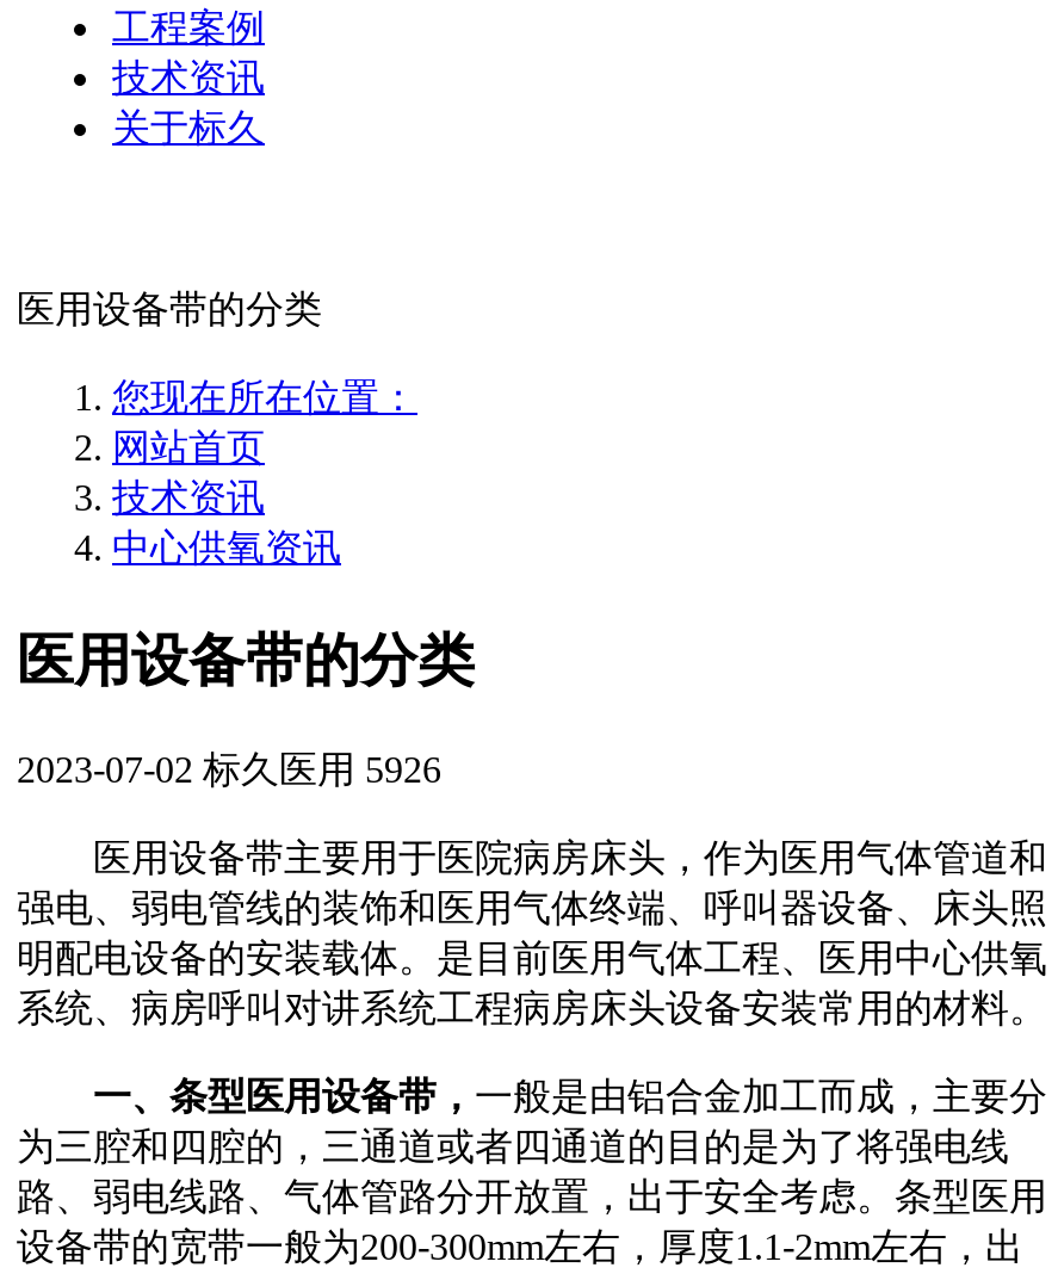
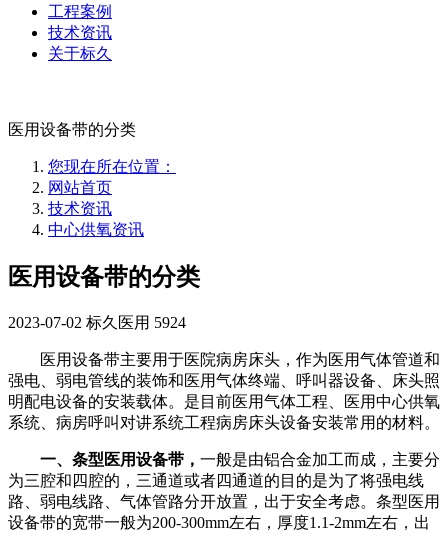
[17,749,441,790] 2023-07-02 标久医用 5926 -> [8,314,186,331] 2023-07-02 标久医用 5924

